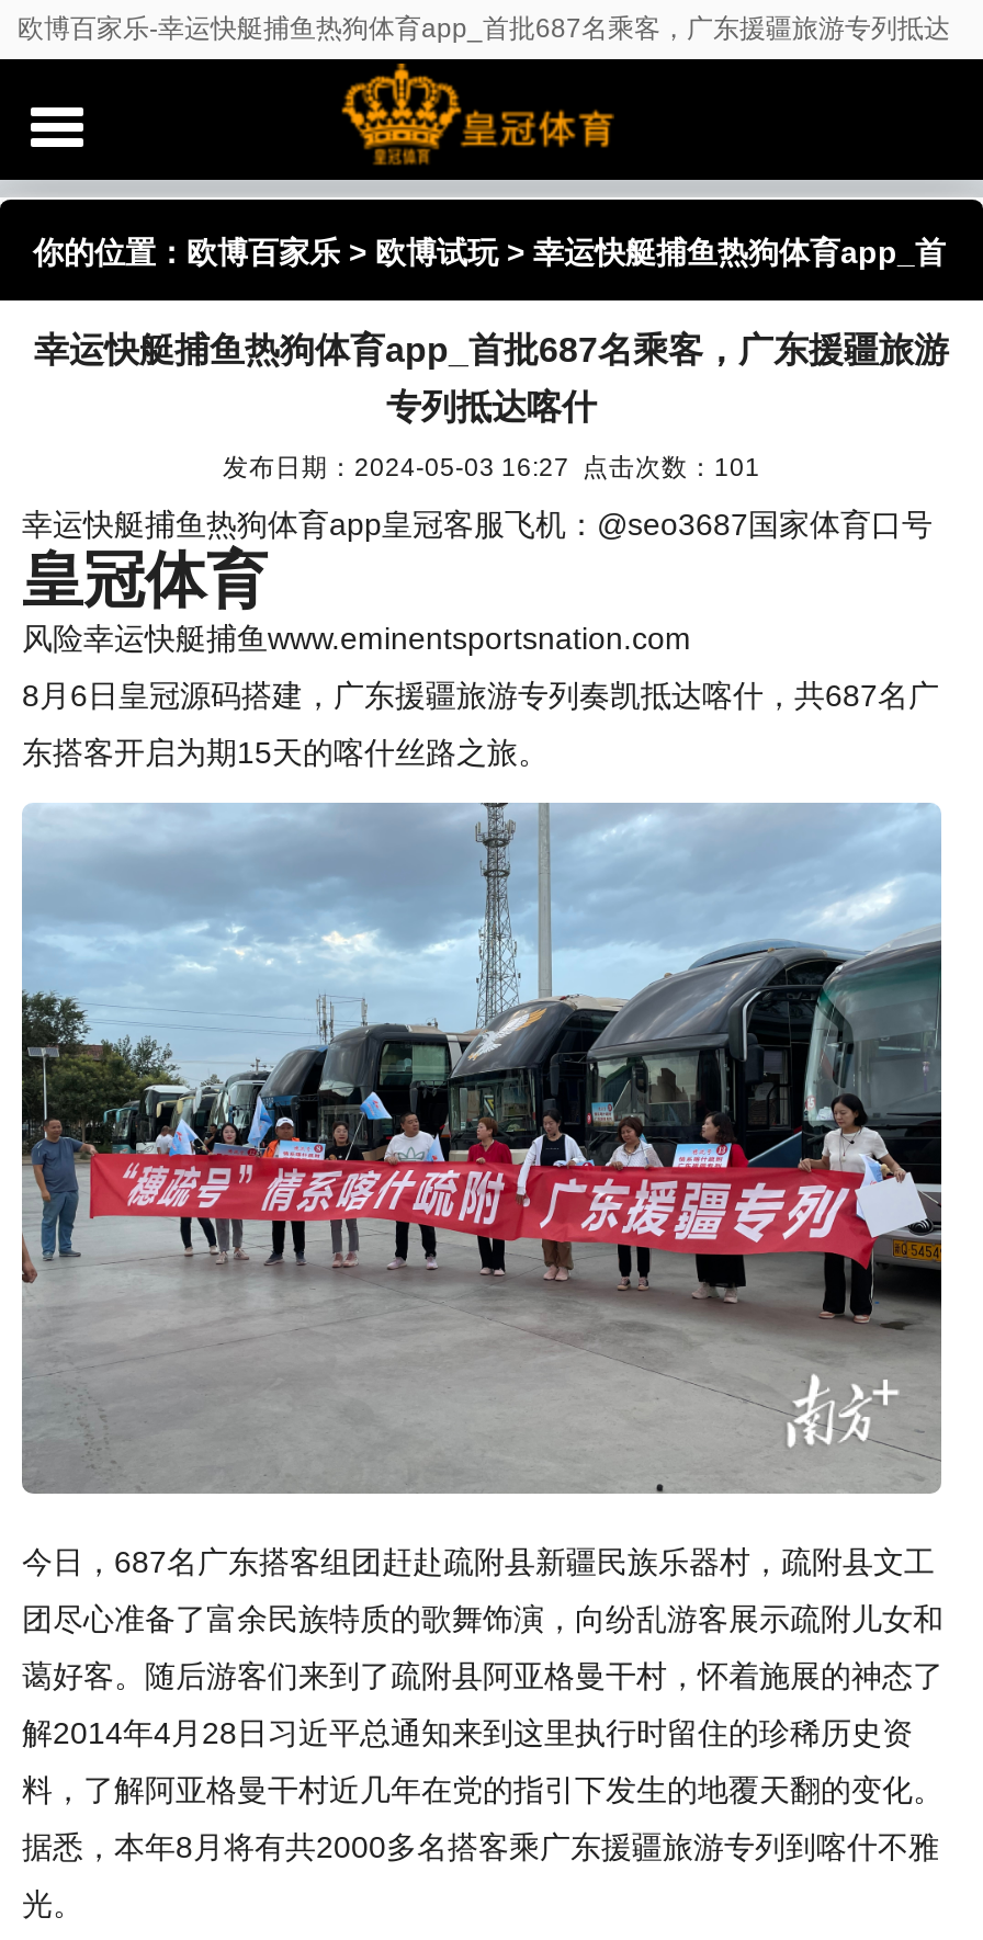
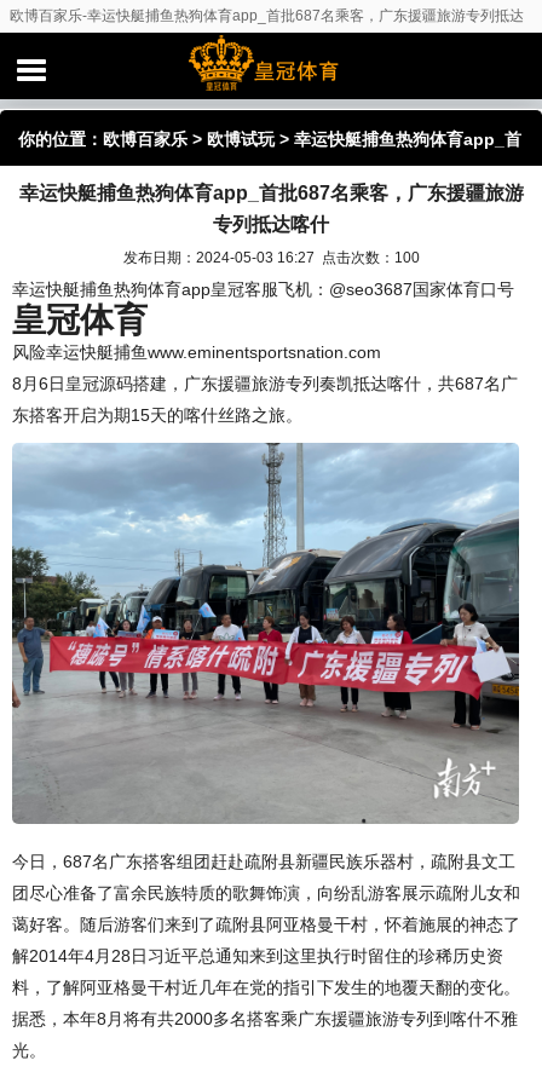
[223,452,760,480] 发布日期：2024-05-03 16:27 点击次数：101 -> [123,249,419,265] 发布日期：2024-05-03 16:27 点击次数：100

